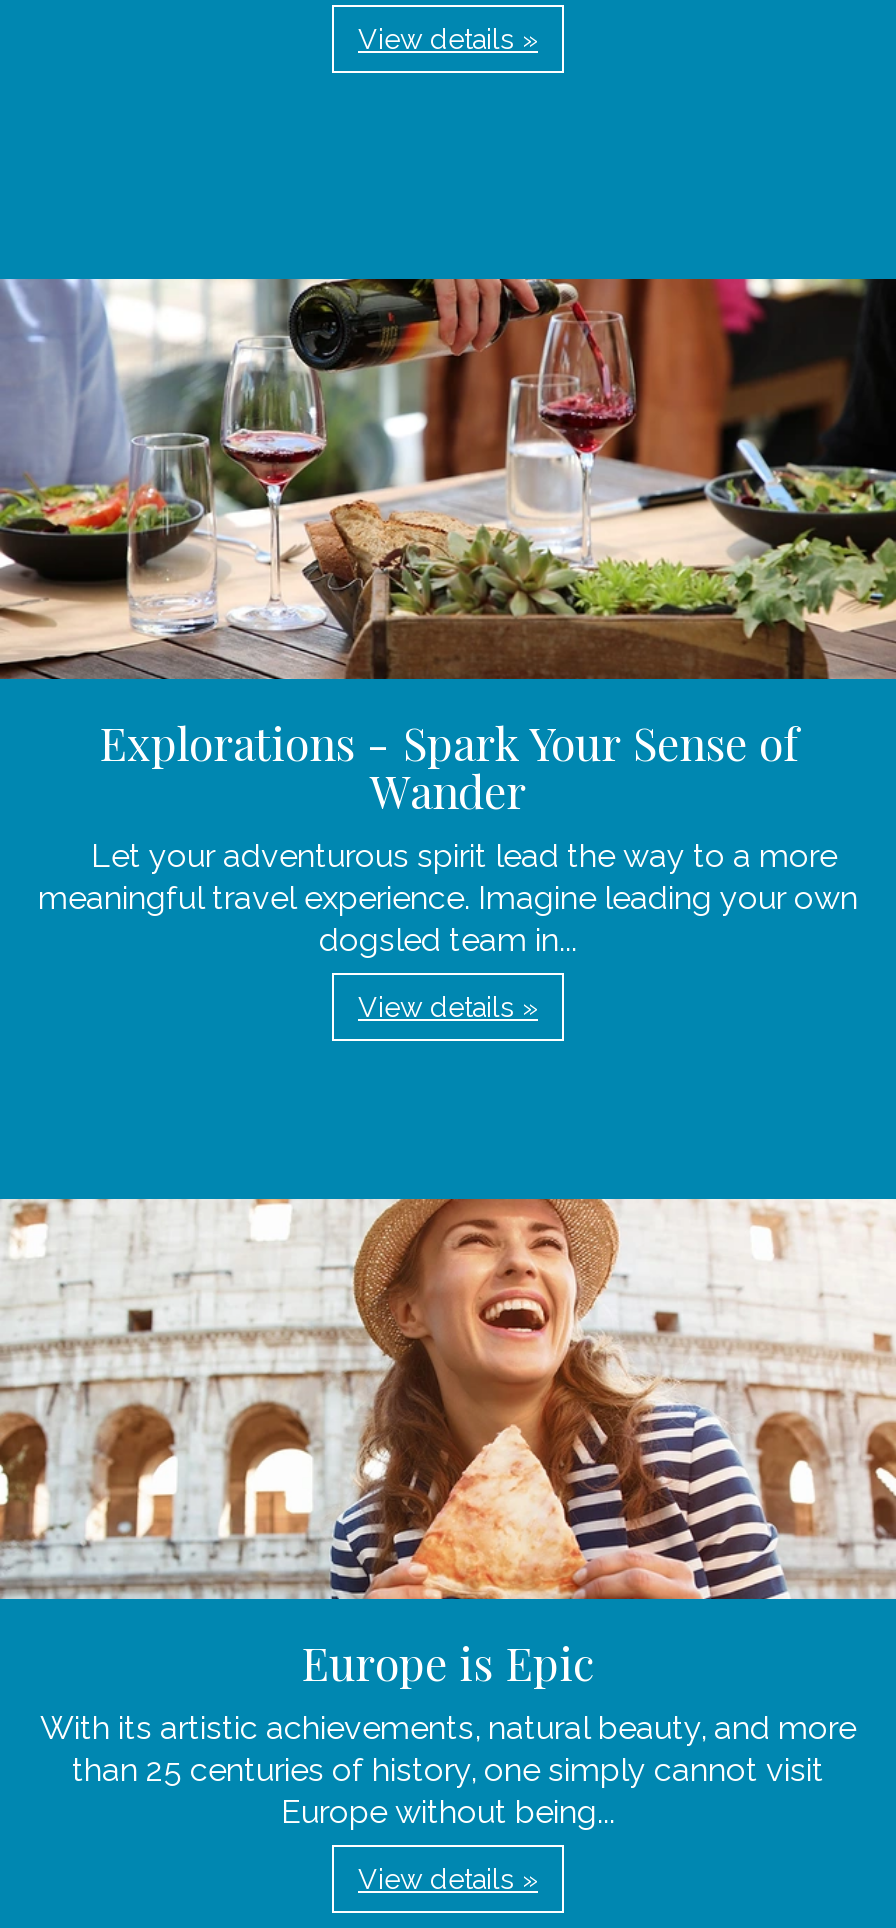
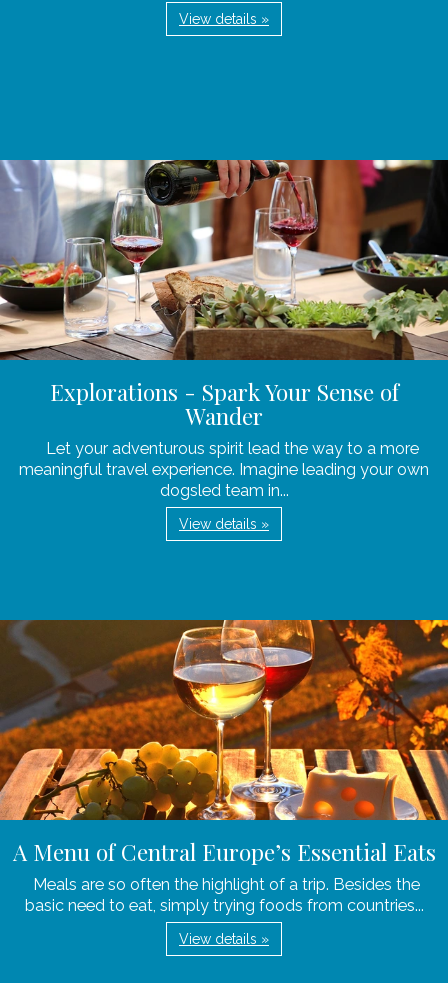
moved [0,275,896,1023] -> [0,158,448,532]: [image] | Explorations - Spark Your Sense of | Wander | Let your adventurous spirit lead the way to a more | meaningful travel experience. Imagine leading your own | dogsled team in... | View details »
[6,1197,890,1830] [image] | Europe is Epic | With its artistic achievements, natural beauty, and more | than 25 centuries of history, one simply cannot visit | Europe without being... -> [3,619,445,914] [image] | A Menu of Central Europe’s Essential Eats | Meals are so often the highlight of a trip. Besides the | basic need to eat, simply trying foods from countries...

